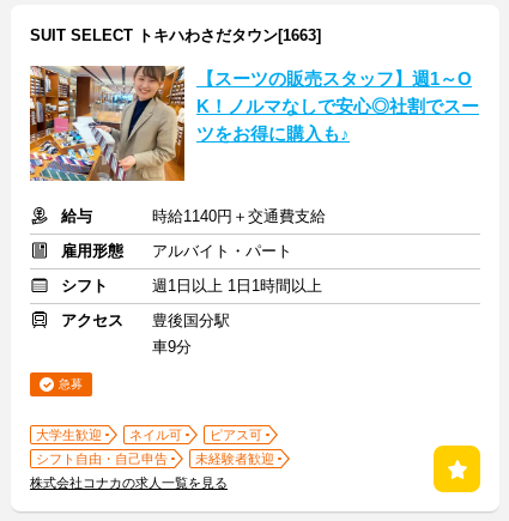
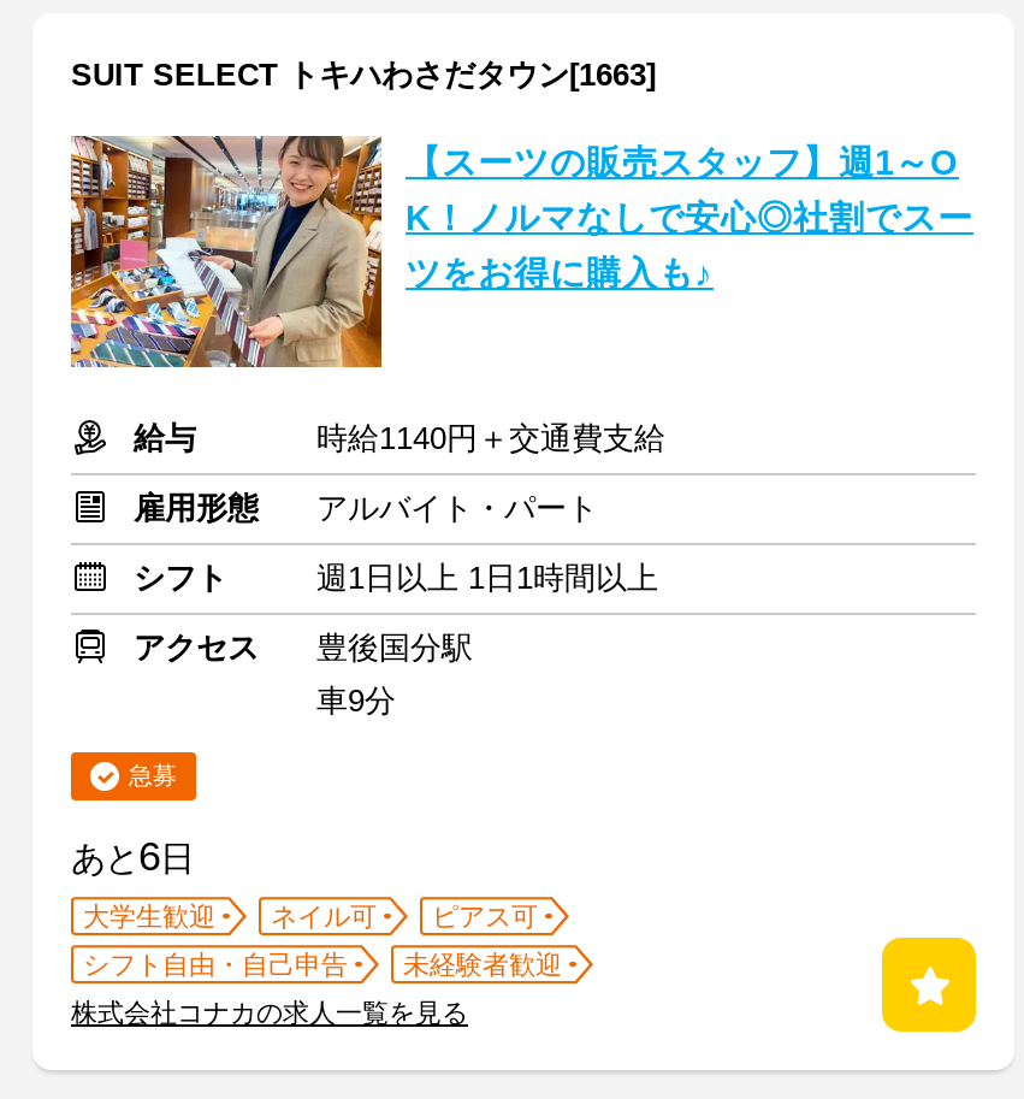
none -> [71,834,194,880] あと6日

